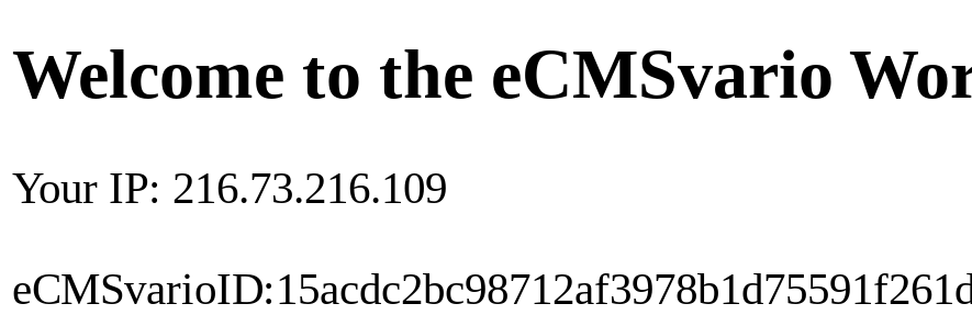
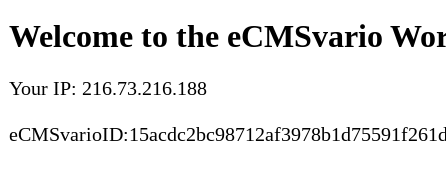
[12,163,447,212] Your IP: 216.73.216.109 -> [9,77,207,99] Your IP: 216.73.216.188

